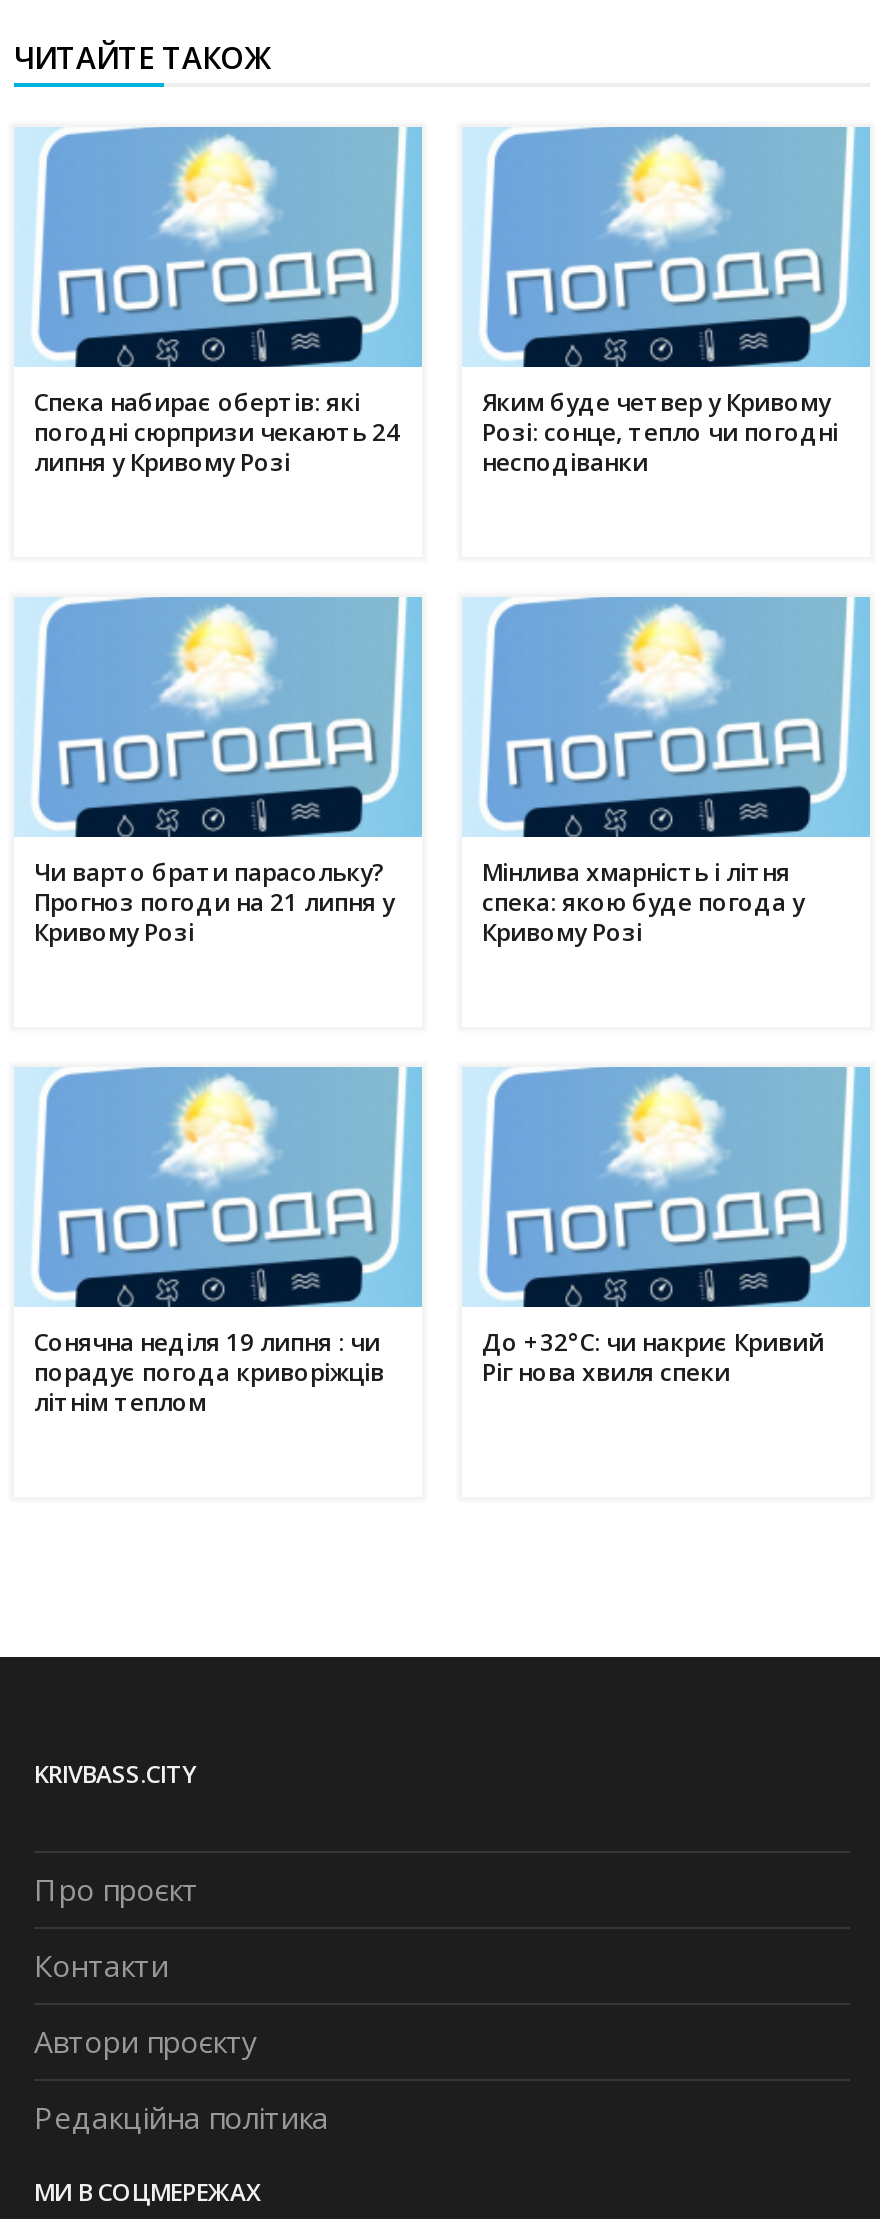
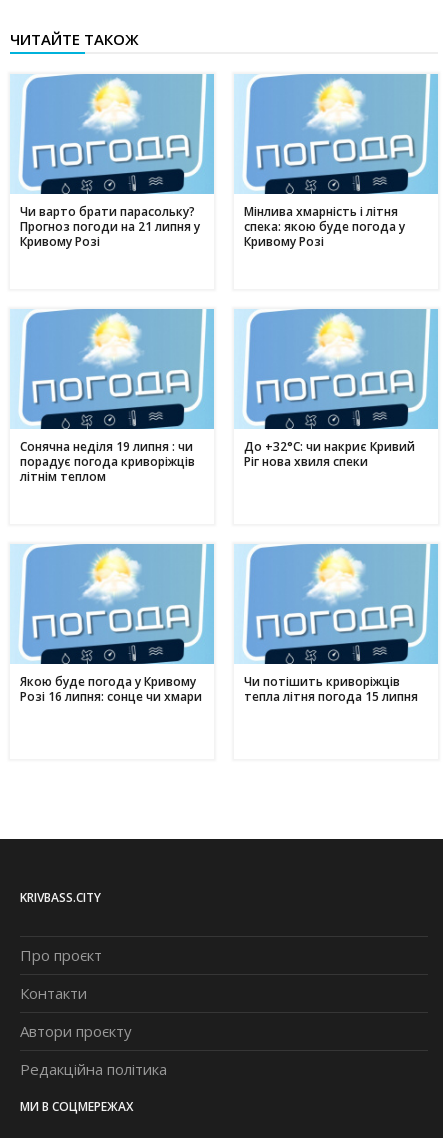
[34,384,400,478] Спека набирає обертів: які | погодні сюрпризи чекають 24 | липня у Кривому Розі -> none
[482,384,838,478] Яким буде четвер у Кривому | Розі: сонце, тепло чи погодні | несподіванки -> none
moved [24,599,824,1418] -> [15,75,415,485]: [image] | Чи варто брати парасольку? | Прогноз погоди на 21 липня у | ... | До +32°C: чи накриє Кривий | Ріг нова хвиля спеки
none -> [20,673,202,705] Якою буде погода у Кривому | Розі 16 липня: сонце чи хмари
none -> [244,673,418,705] Чи потішить криворіжців | тепла літня погода 15 липня

